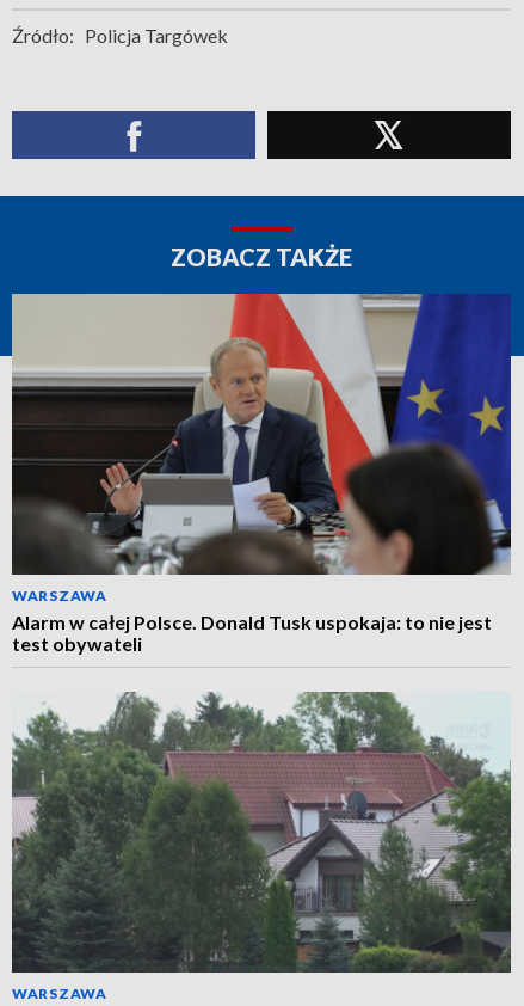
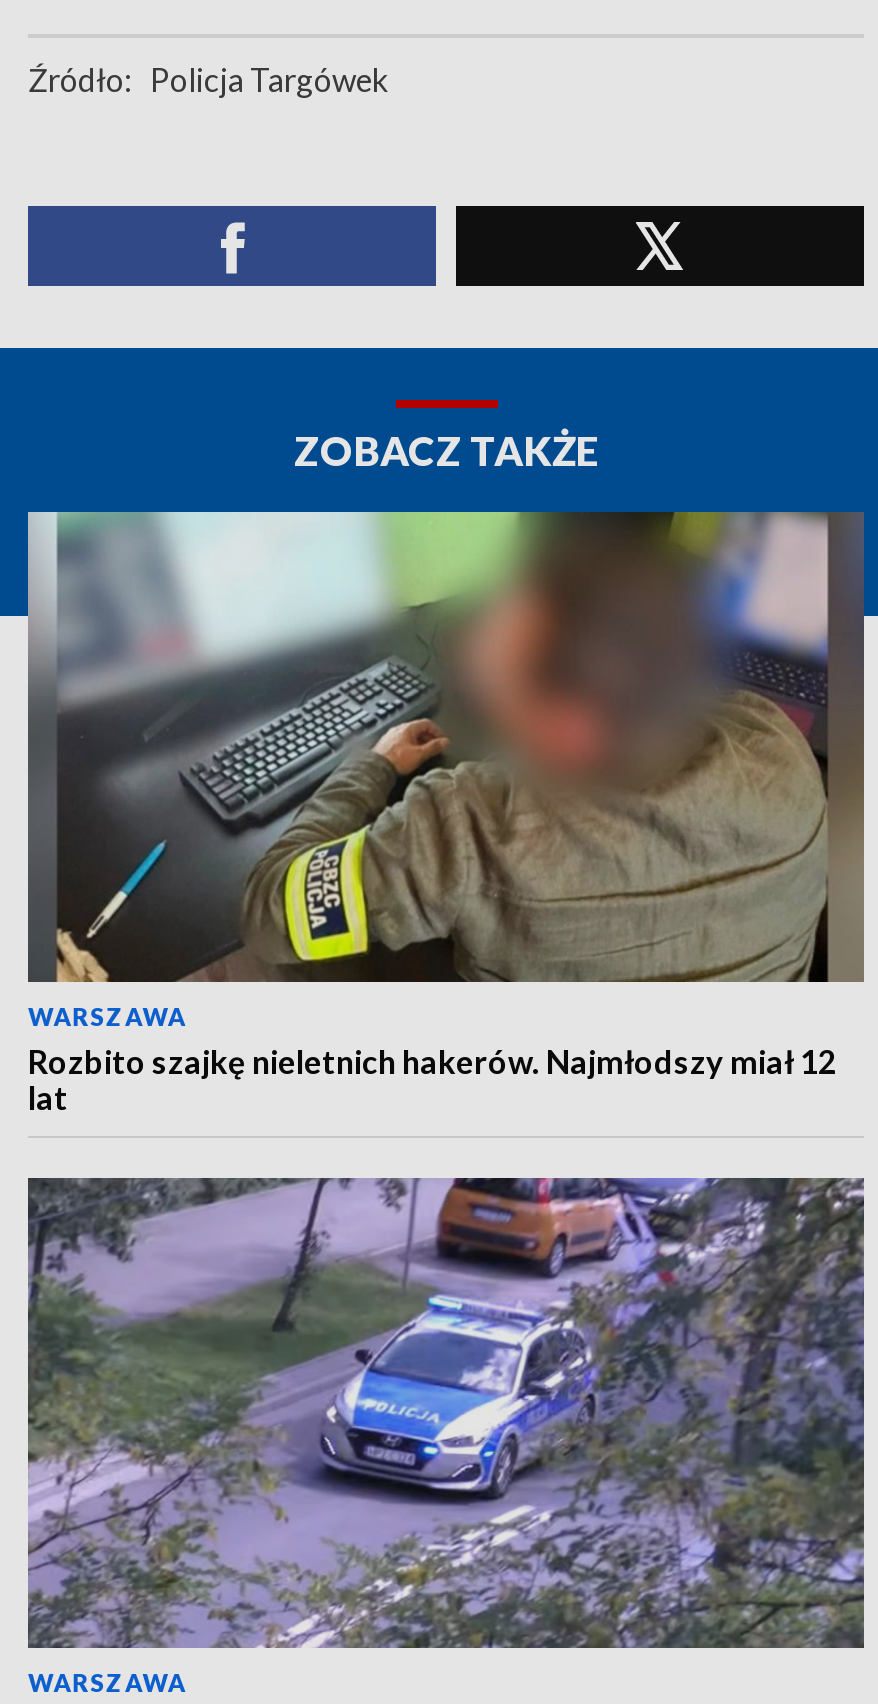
[12,293,512,655] [image] | Alarm w całej Polsce. Donald Tusk uspokaja: to nie jest | test obywateli -> [28,510,866,1116] [image] | Rozbito szajkę nieletnich hakerów. Najmłodszy miał 12 | lat
[11,691,511,974] [image] -> [26,1176,866,1648] [image]

